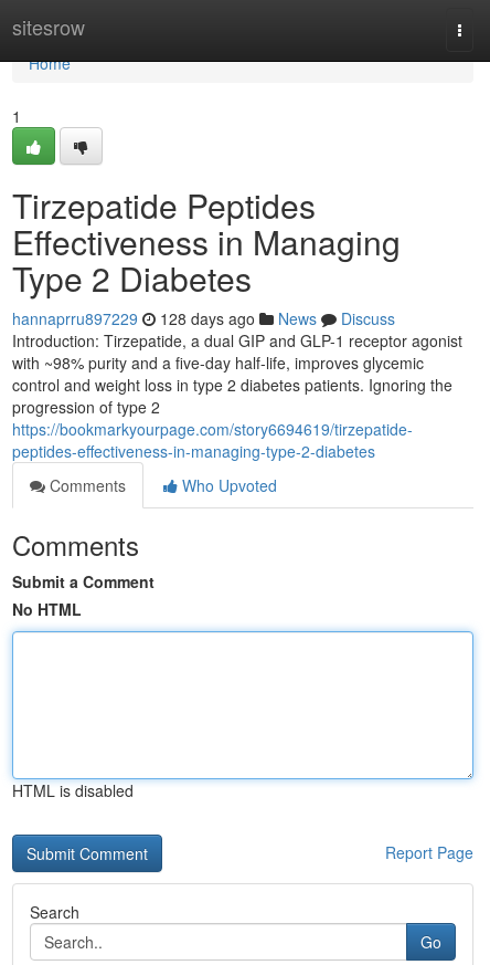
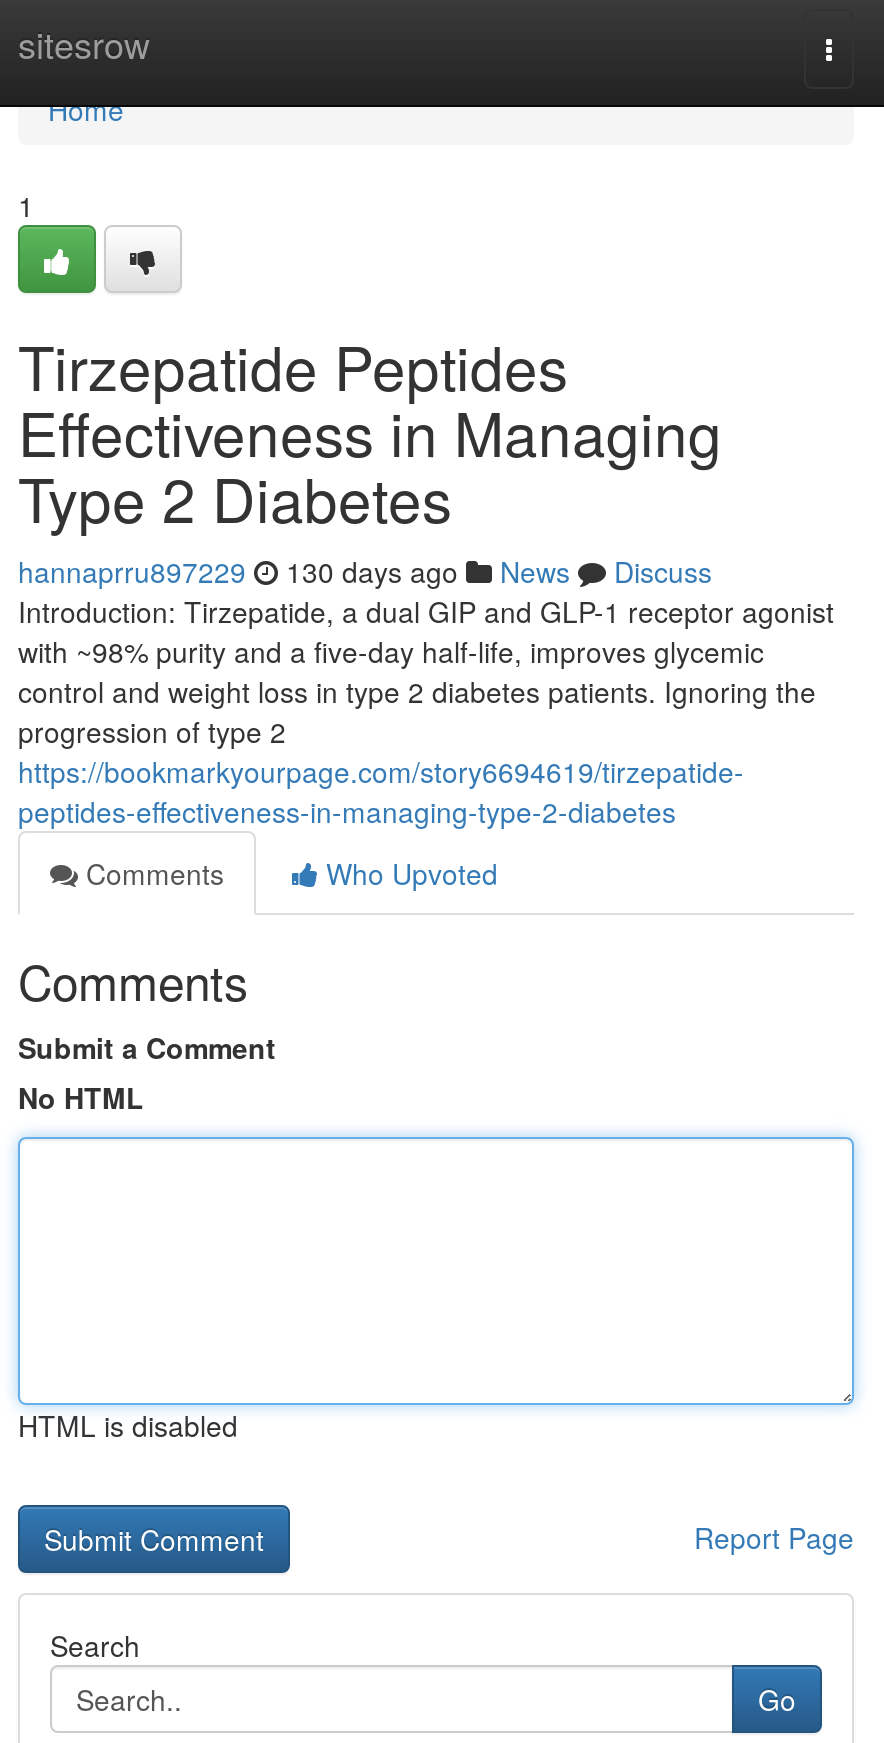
[12,307,395,329] hannaprru897229 128 days ago News Discuss -> [18,551,712,591] hannaprru897229 130 days ago News Discuss

